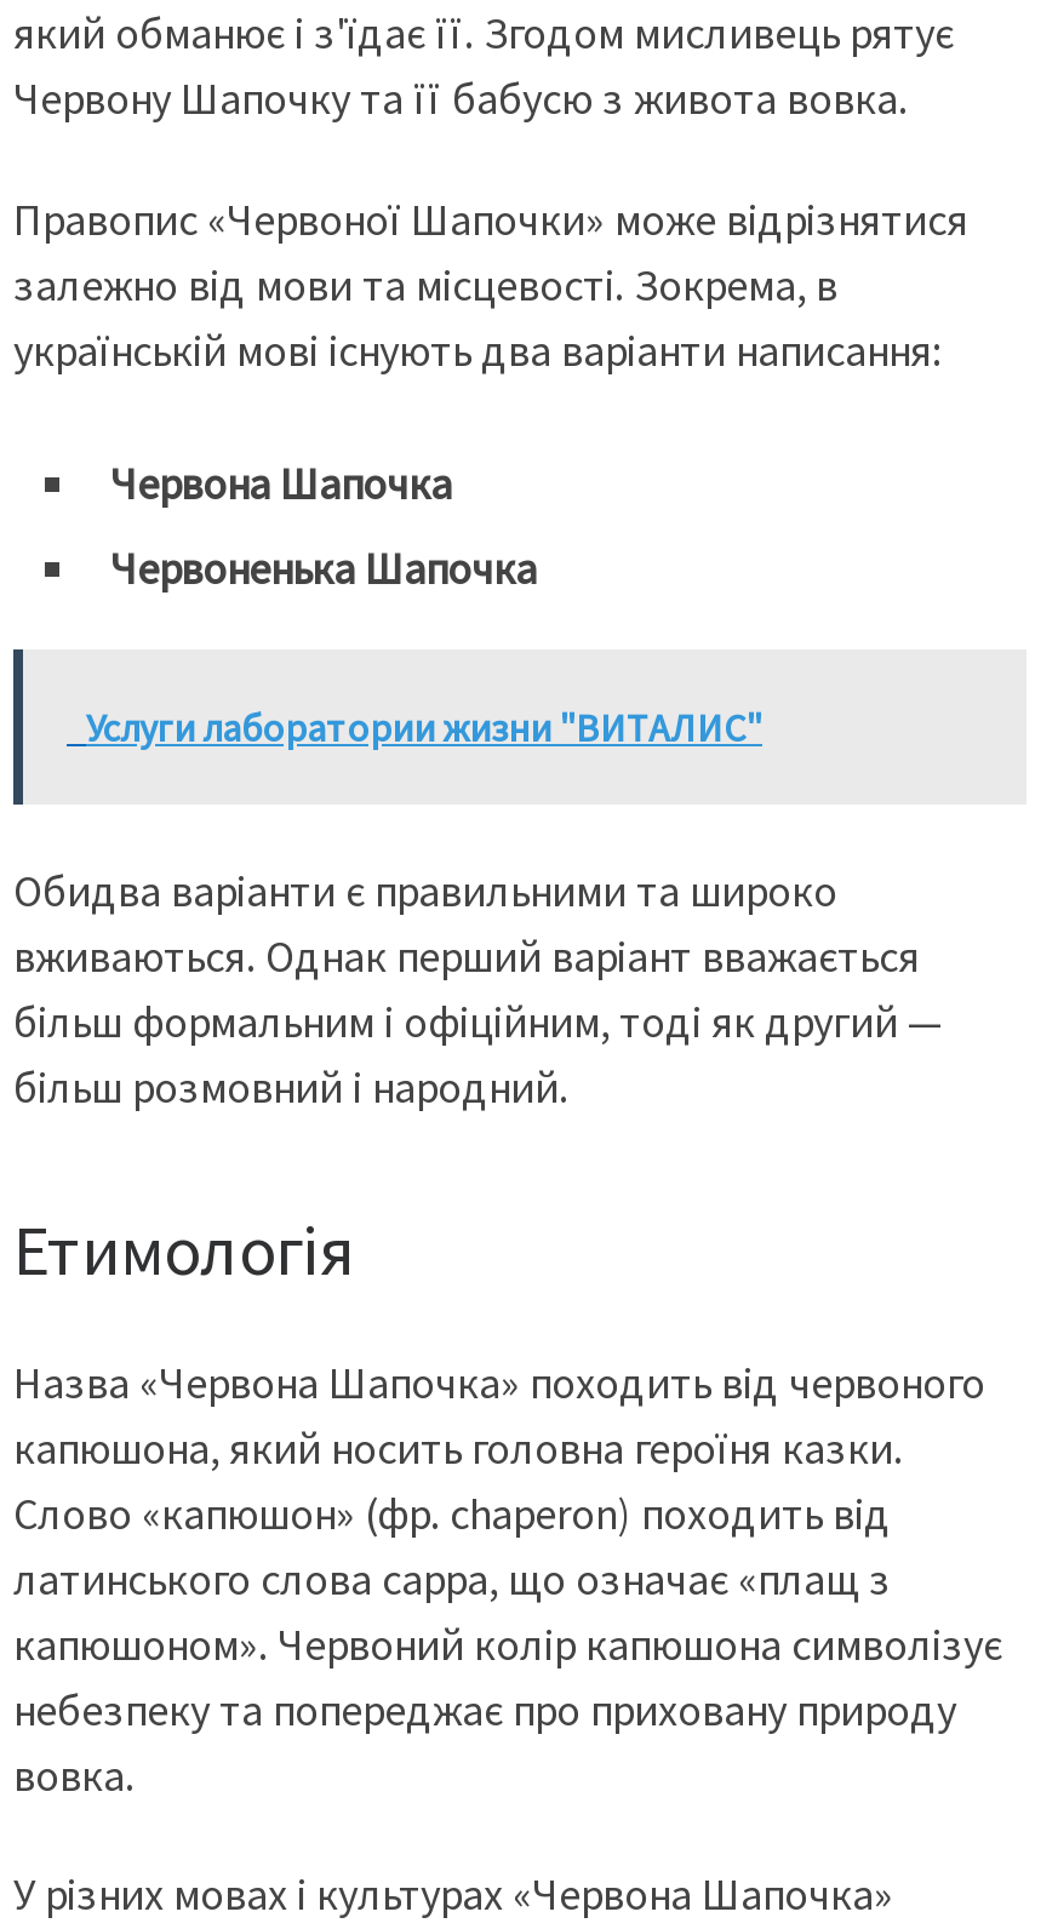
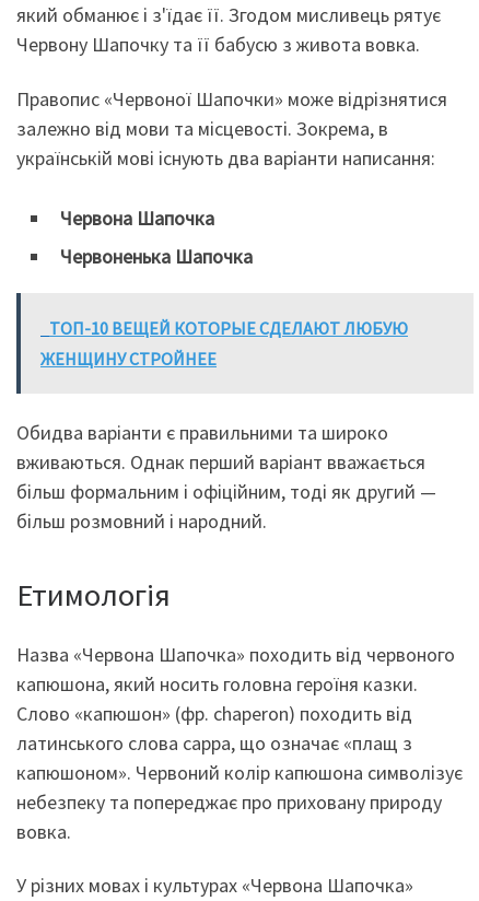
[86,703,762,751] Услуги лаборатории жизни "ВИТАЛИС" -> [40,317,408,370] ТОП-10 ВЕЩЕЙ КОТОРЫЕ СДЕЛАЮТ ЛЮБУЮ | ЖЕНЩИНУ СТРОЙНЕЕ

